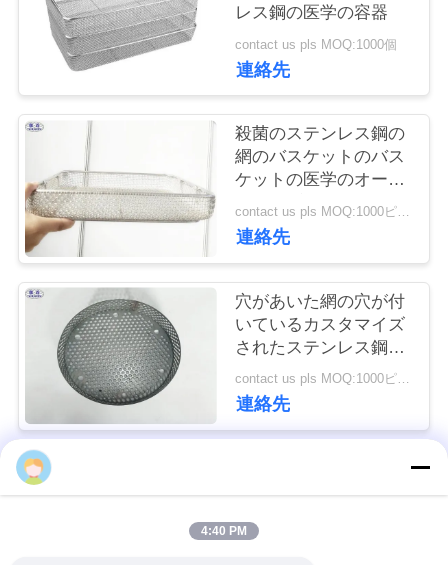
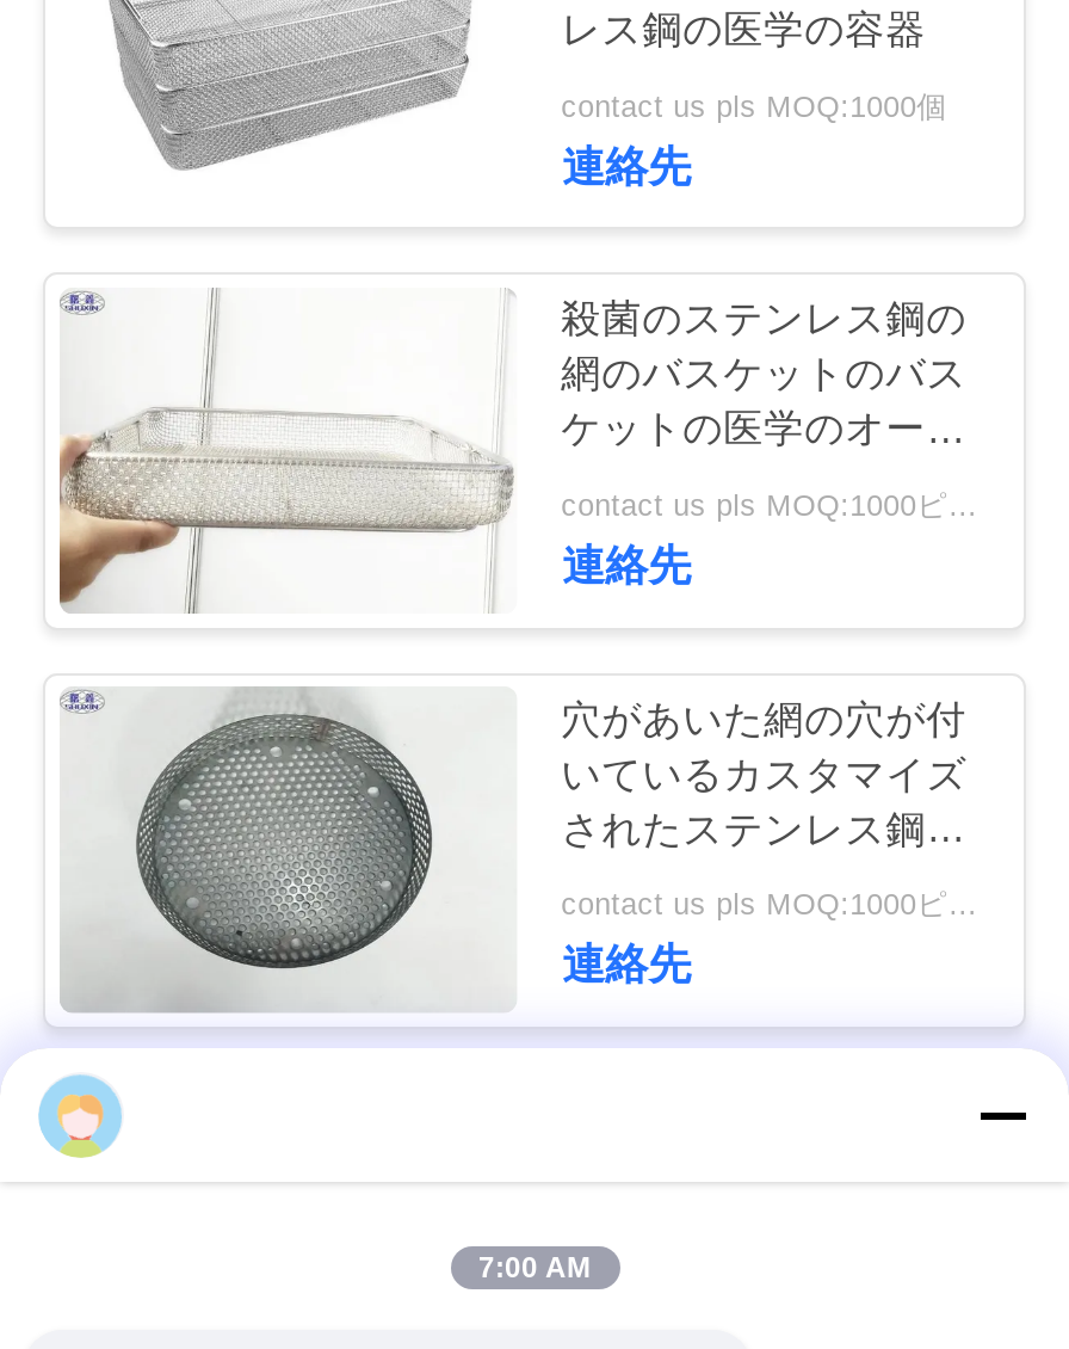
[201,524,247,538] 4:40 PM -> [478,1251,591,1285] 7:00 AM

